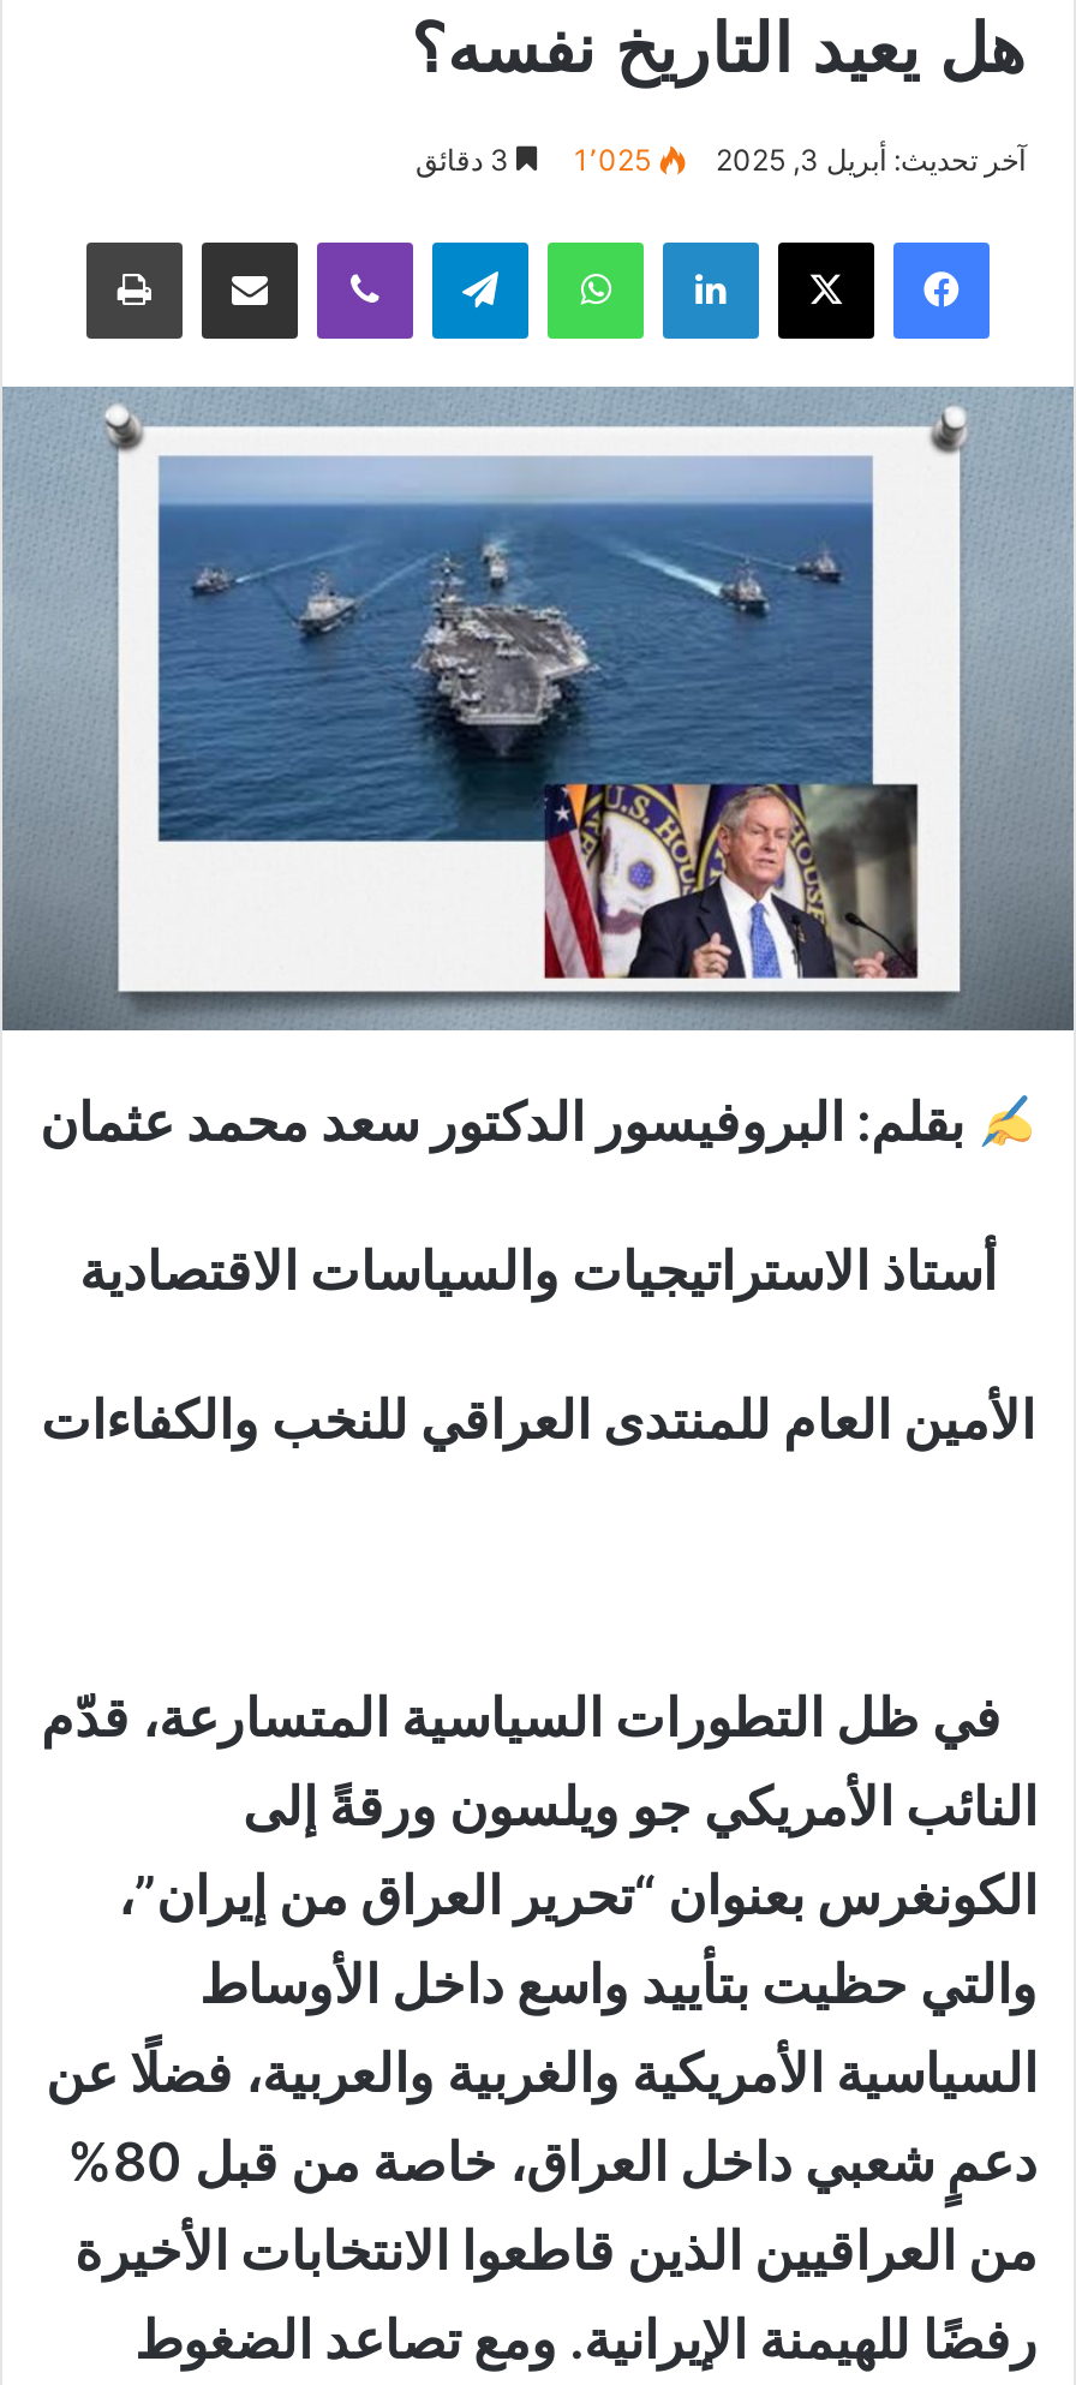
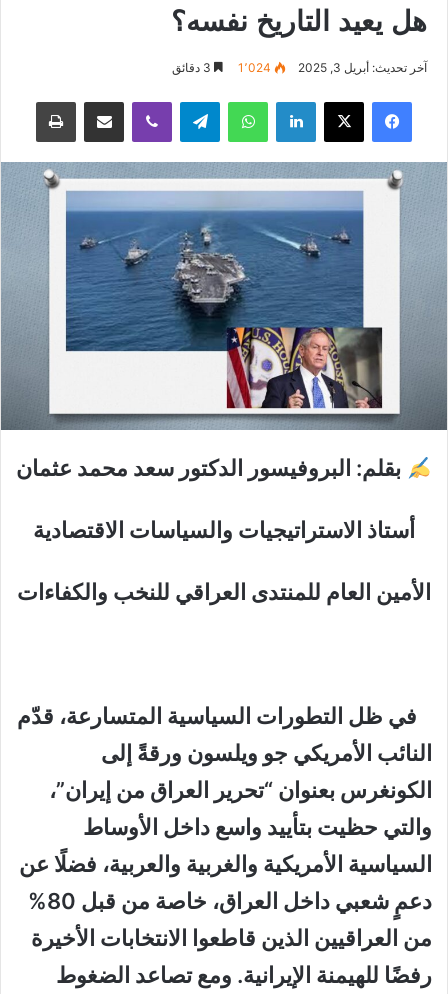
[574,141,651,177] 1٬025 -> [238,60,271,75] 1٬024

